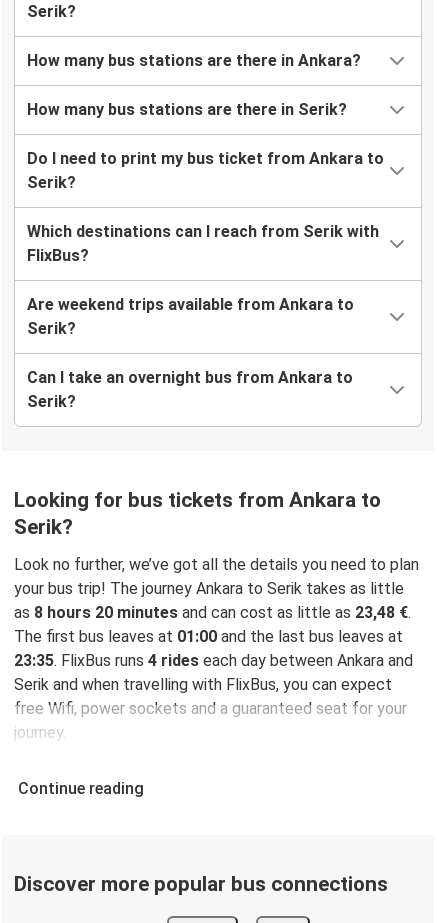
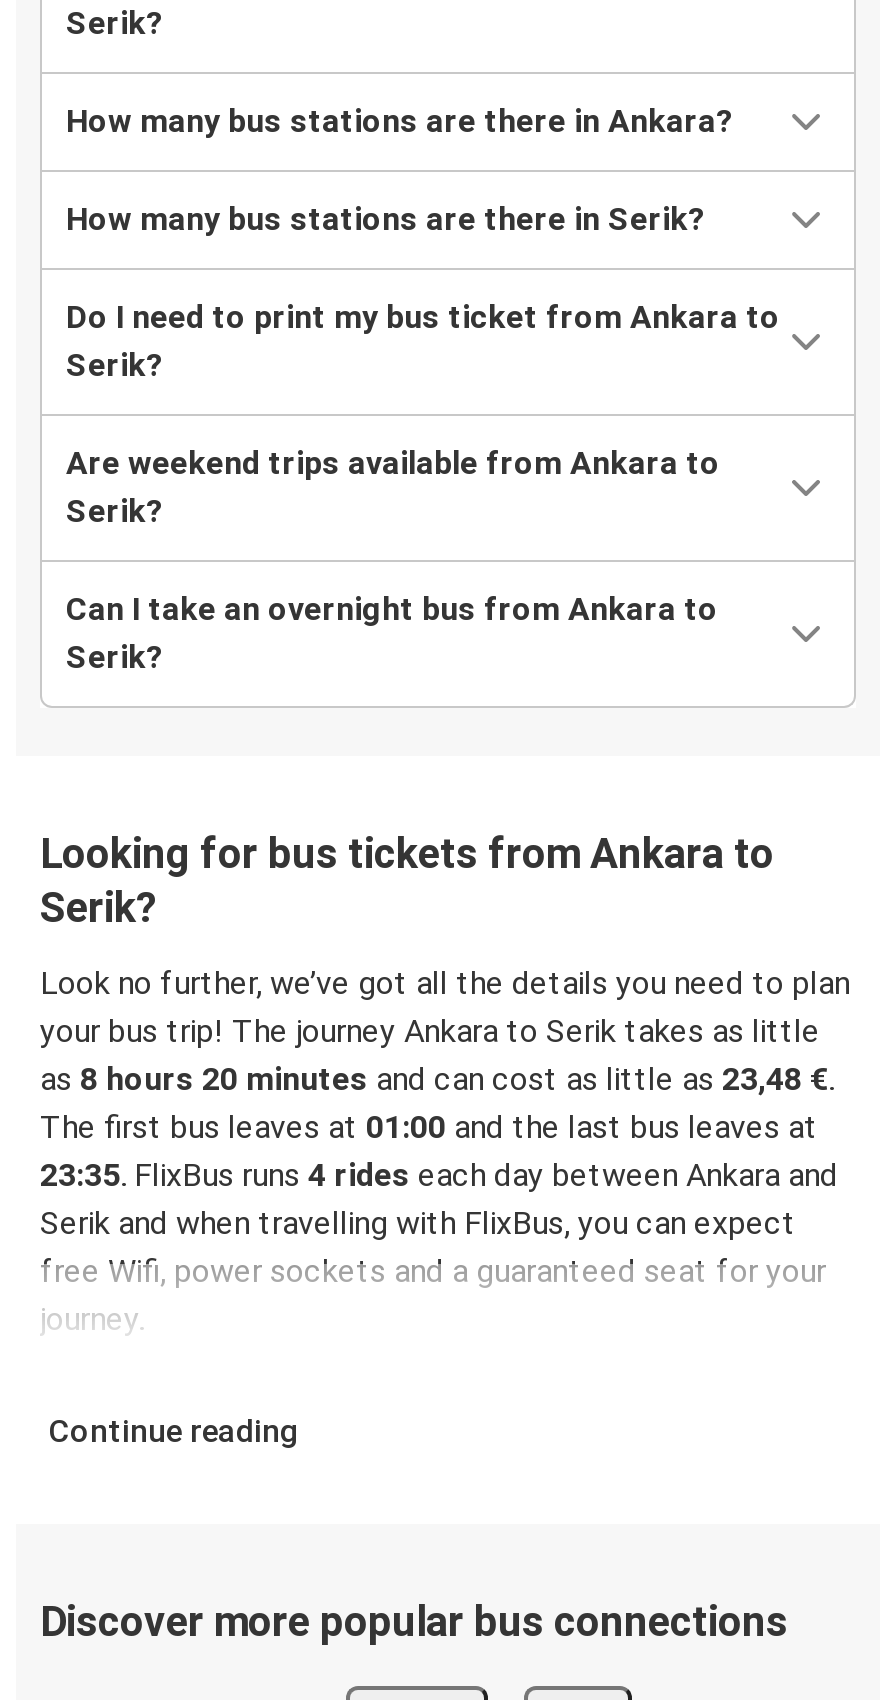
[27,222,379,265] Which destinations can I reach from Serik with | FlixBus? -> none

